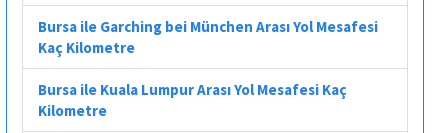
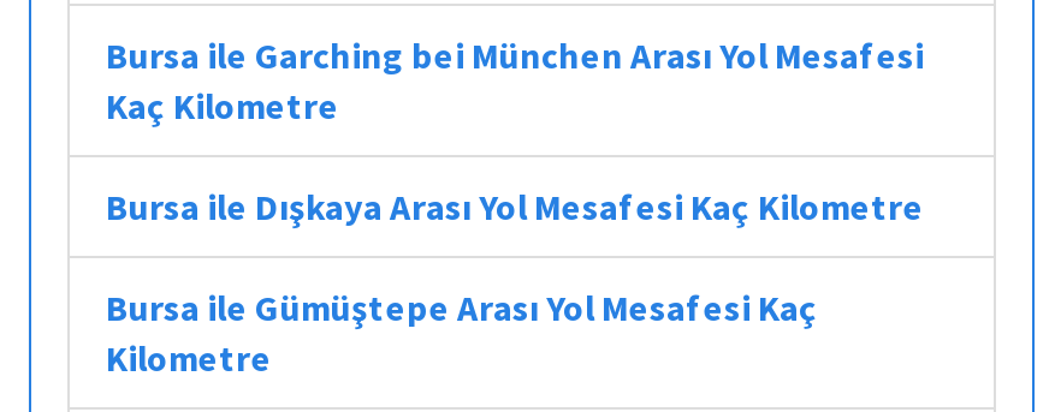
[38,80,347,99] Bursa ile Kuala Lumpur Arası Yol Mesafesi Kaç -> [106,183,924,330] Bursa ile Dışkaya Arası Yol Mesafesi Kaç Kilometre | Bursa ile Gümüştepe Arası Yol Mesafesi Kaç

